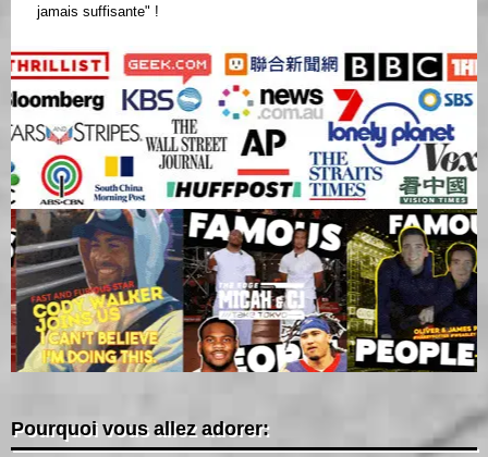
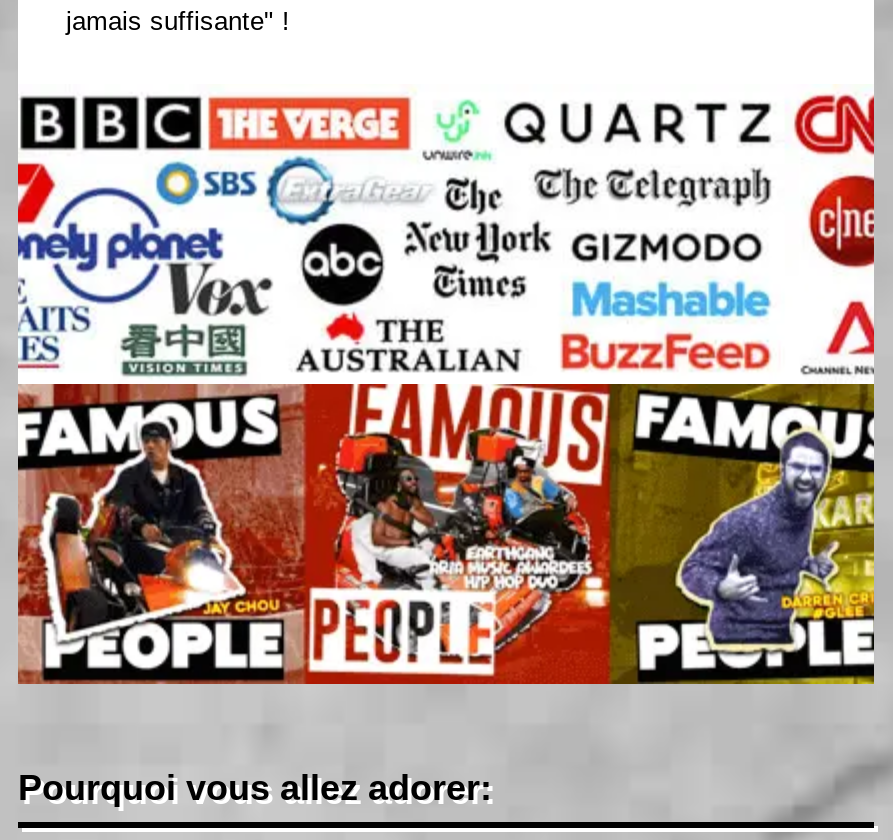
[10,50,478,373] [image] -> [16,94,876,686] [image]

